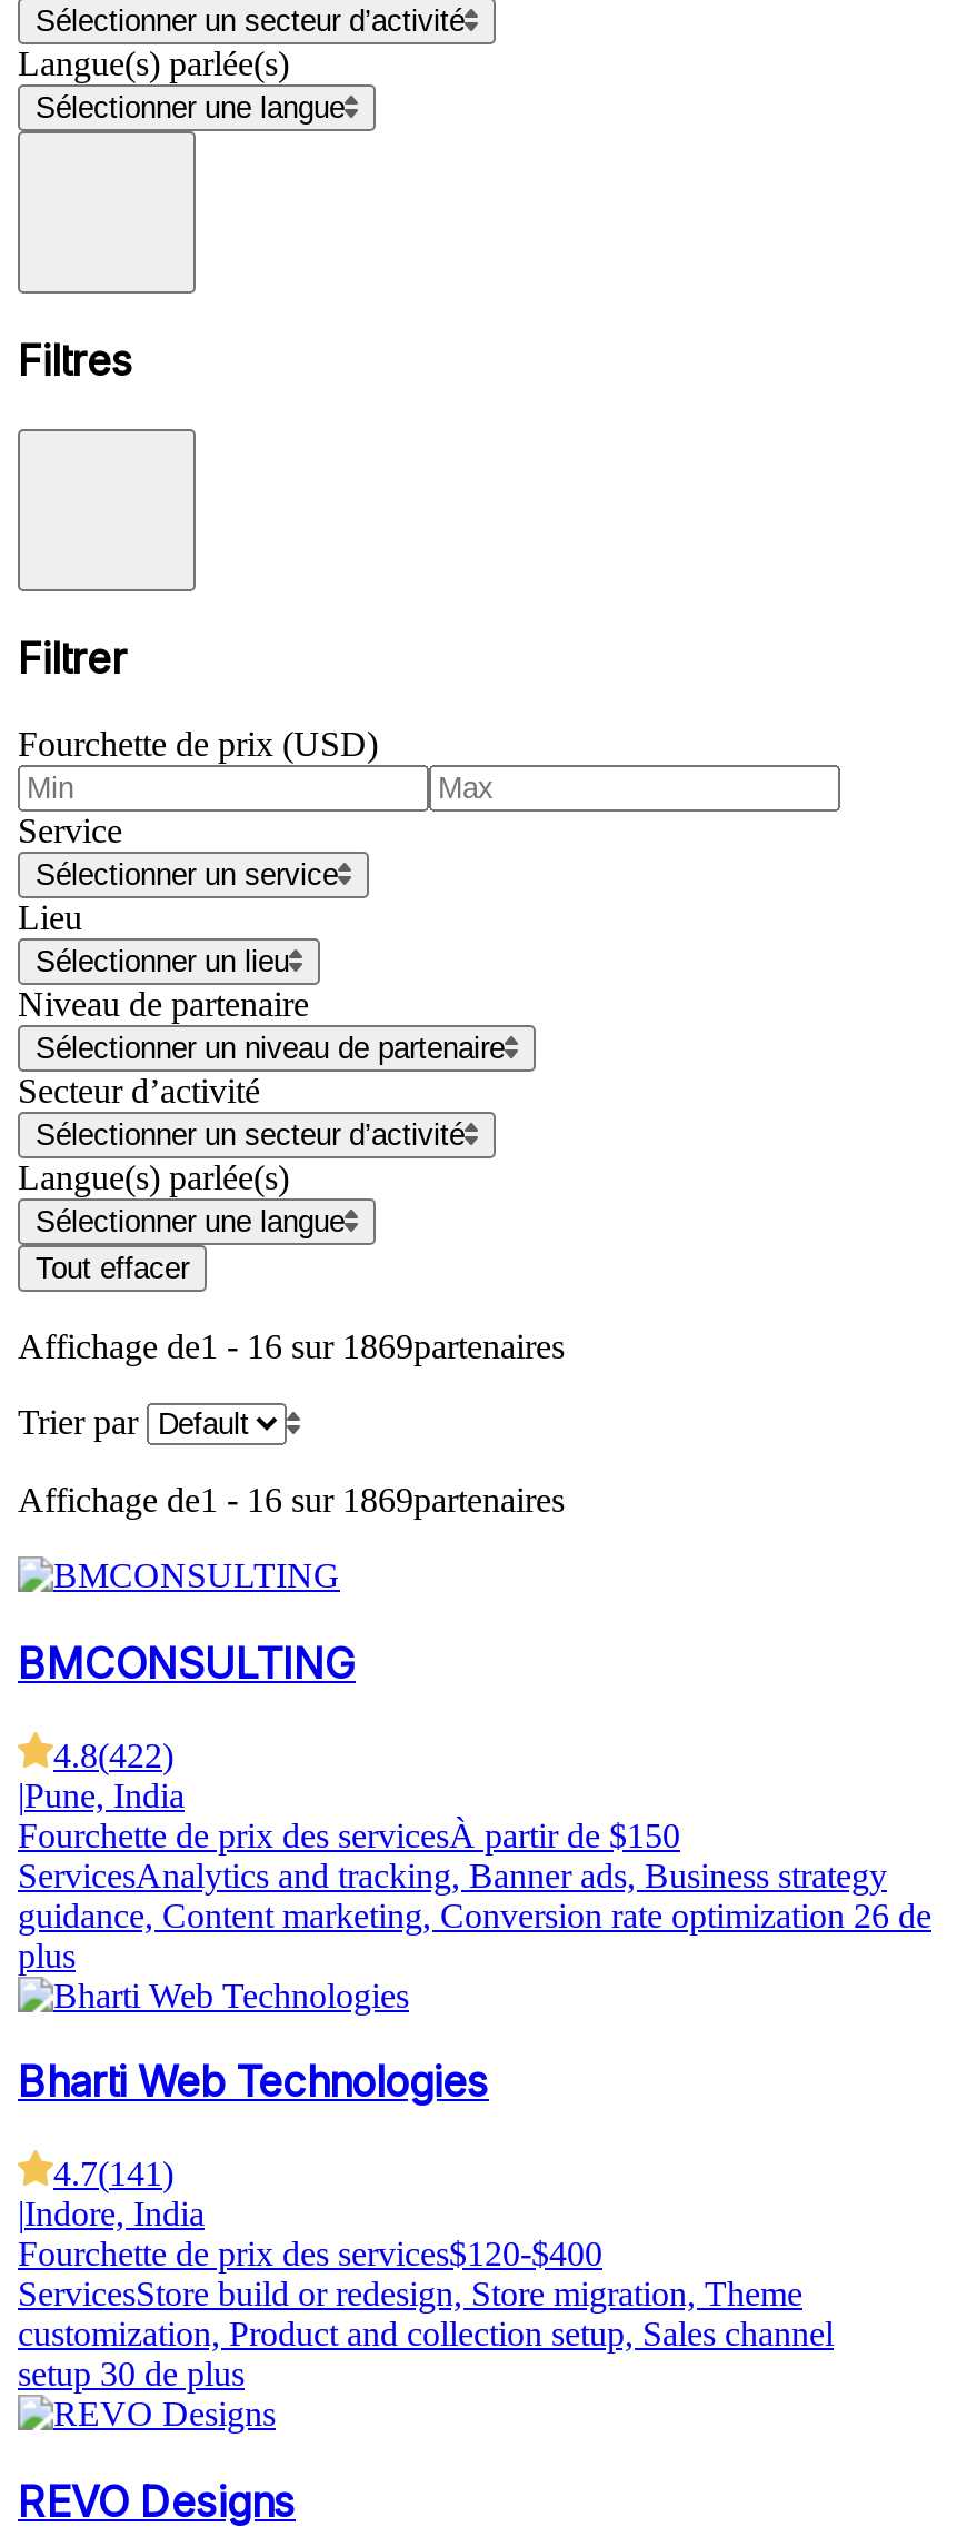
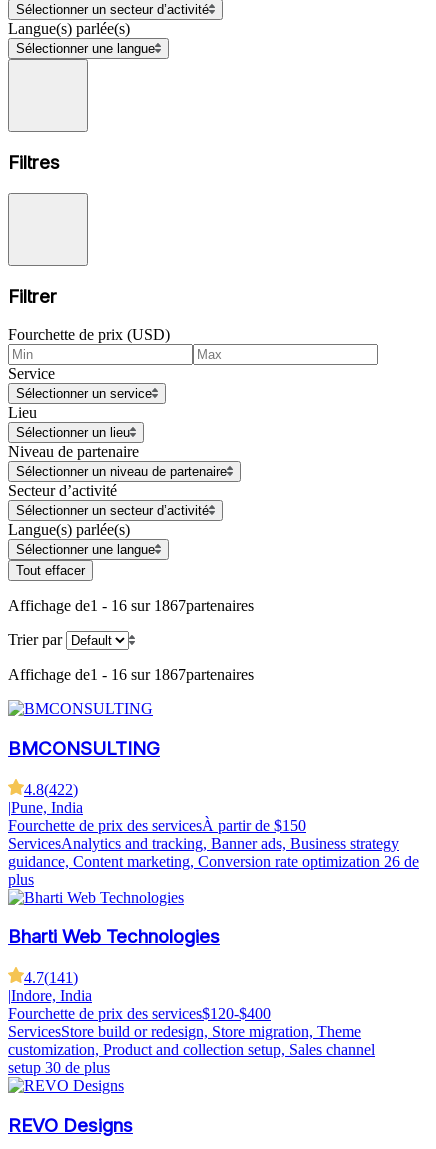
[18,1328,565,1366] Affichage de1 - 16 sur 1869partenaires -> [8,597,254,614] Affichage de1 - 16 sur 1867partenaires
[18,1482,565,1519] Affichage de1 - 16 sur 1869partenaires -> [8,666,254,683] Affichage de1 - 16 sur 1867partenaires

